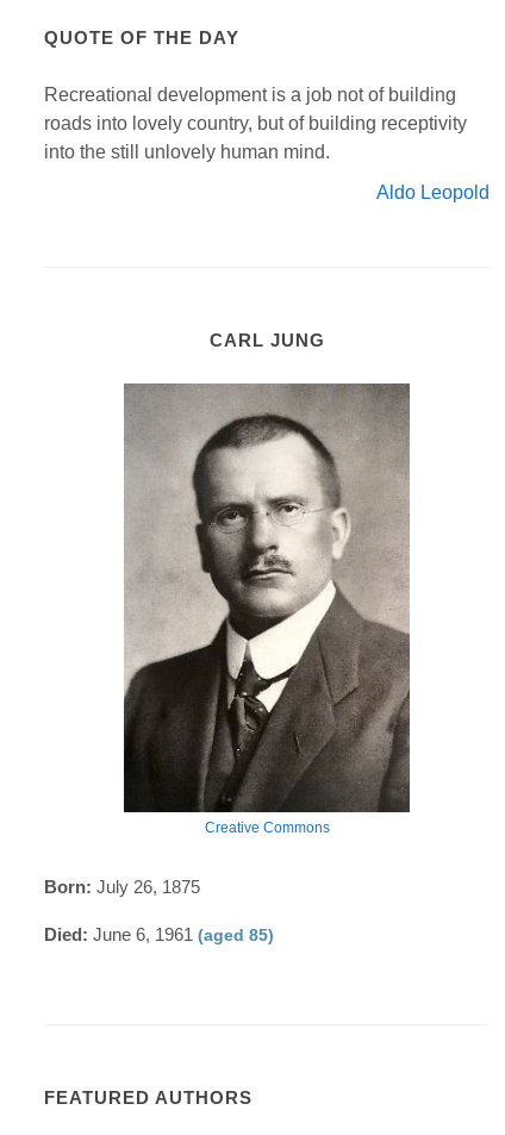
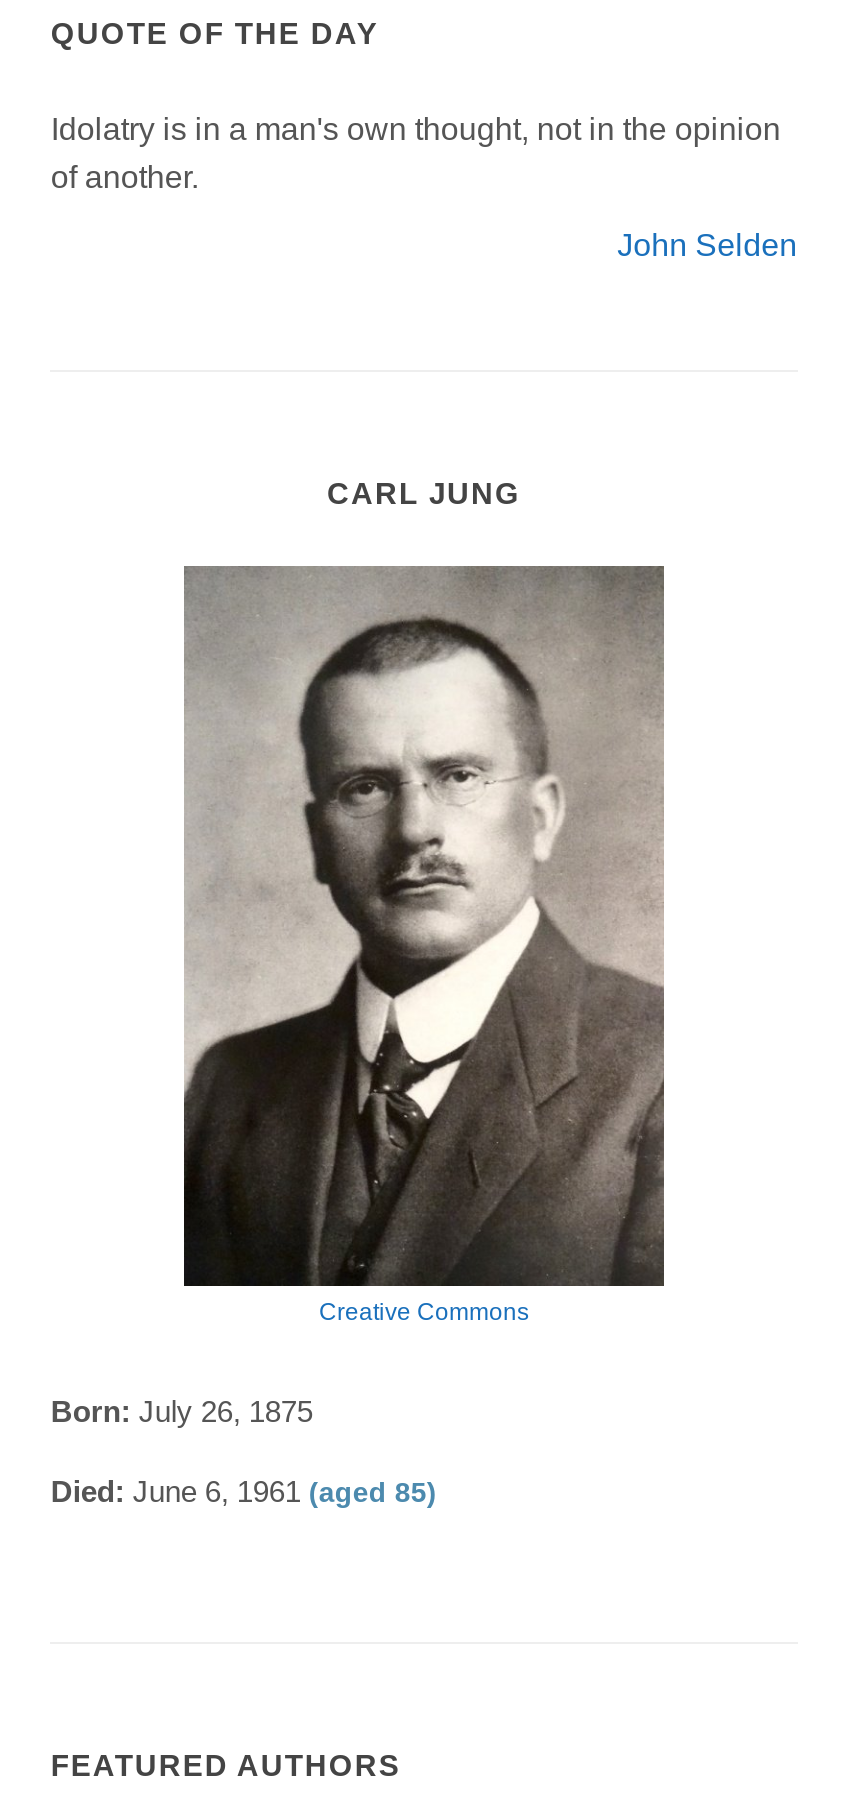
[45,84,467,161] Recreational development is a job not of building | roads into lovely country, but of building receptivity | into the still unlovely human mind. -> [51,111,781,193] Idolatry is in a man's own thought, not in the opinion | of another.
[376,182,489,202] Aldo Leopold -> [617,227,797,261] John Selden

